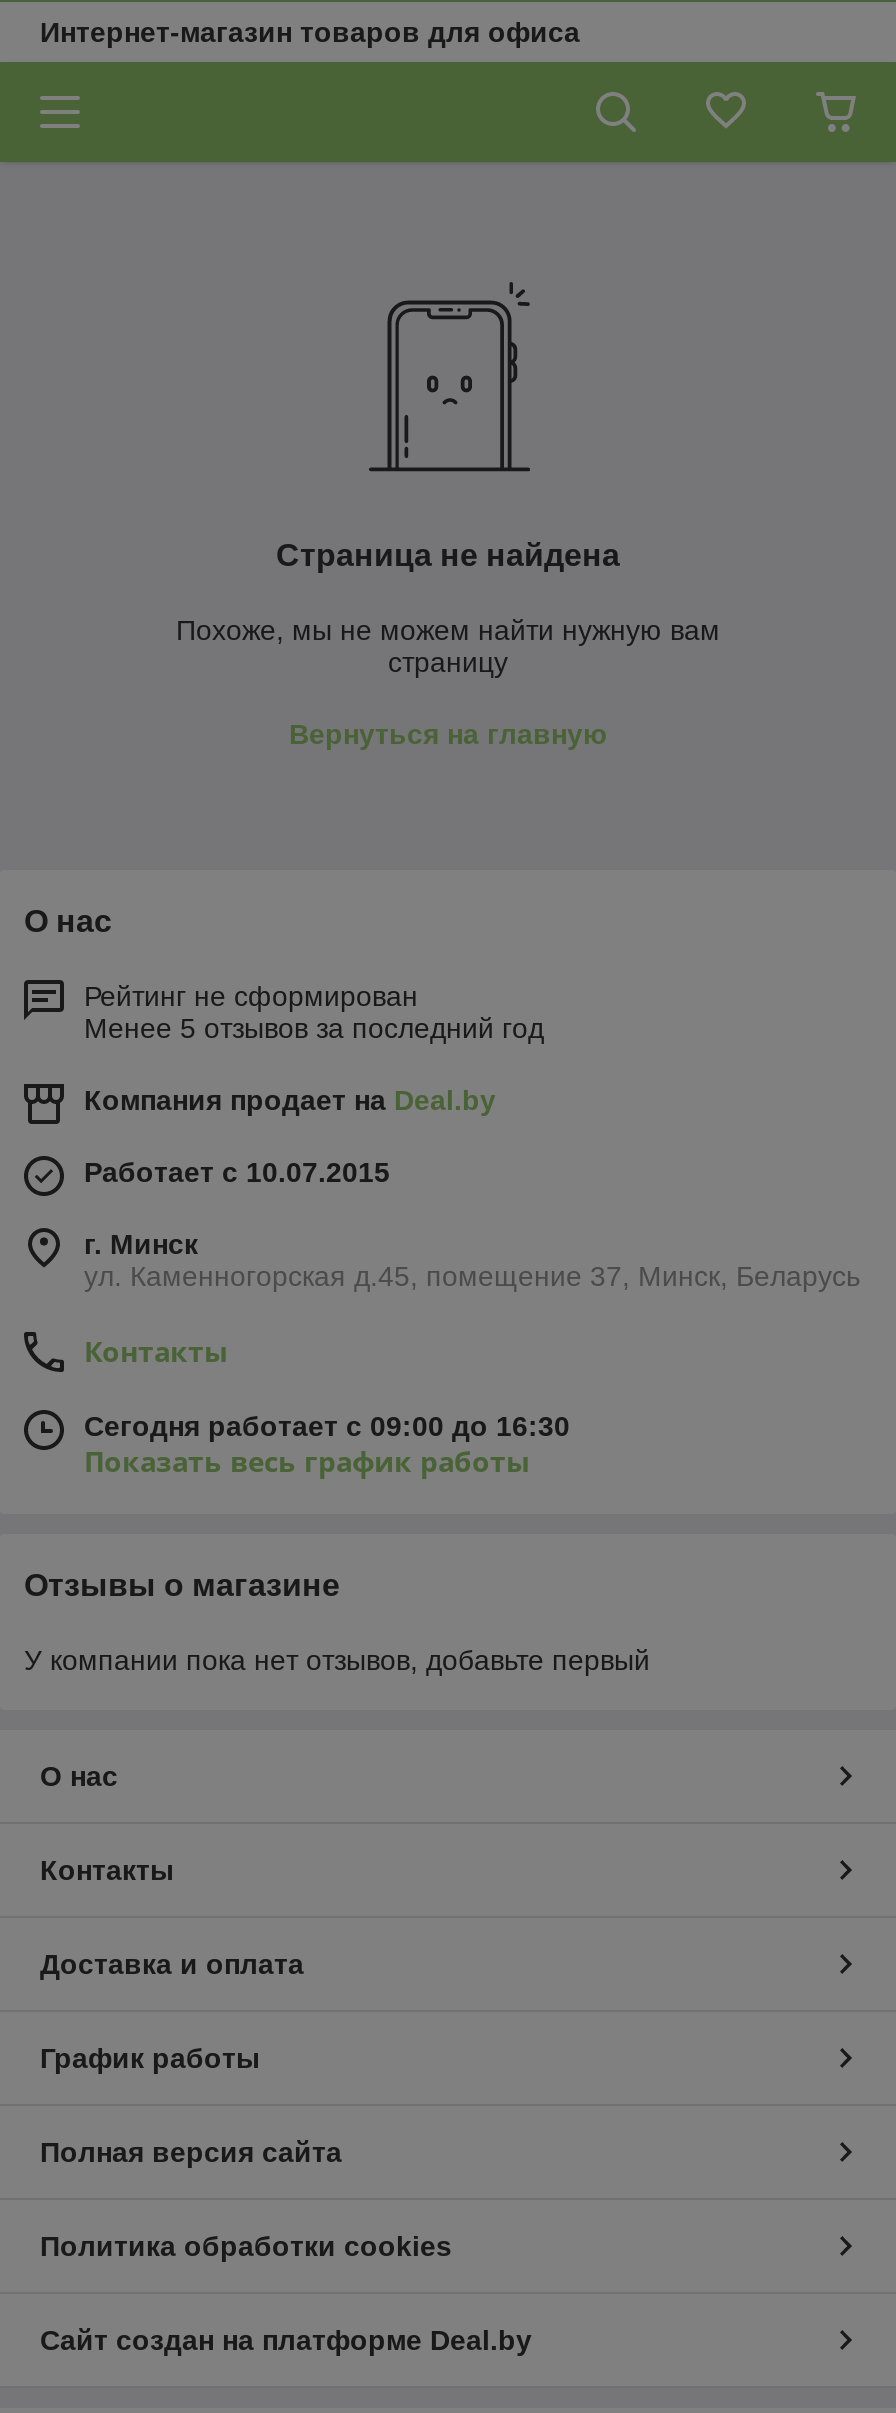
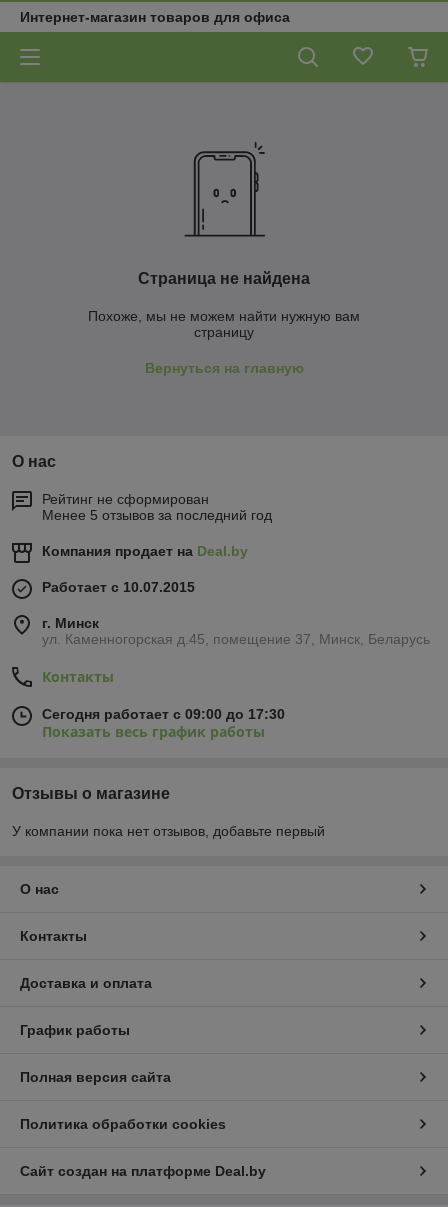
[84,1410,570,1442] Сегодня работает с 09:00 до 16:30 -> [42,706,285,722] Сегодня работает с 09:00 до 17:30

